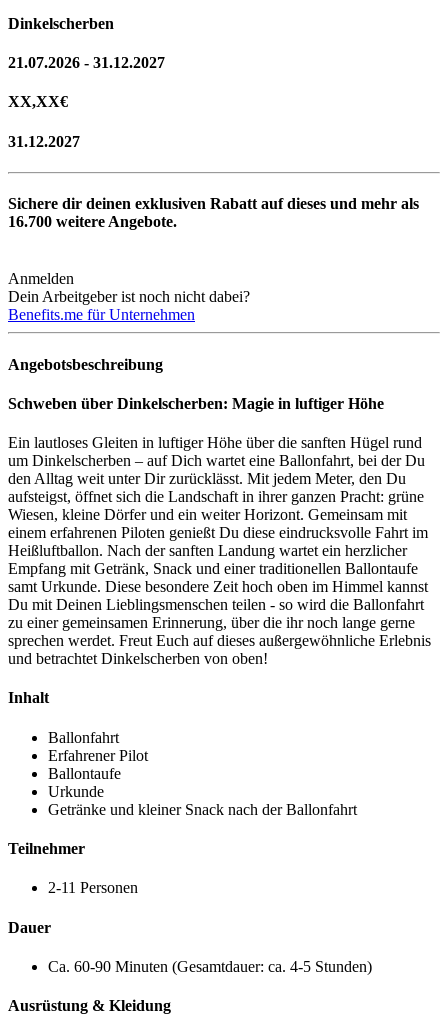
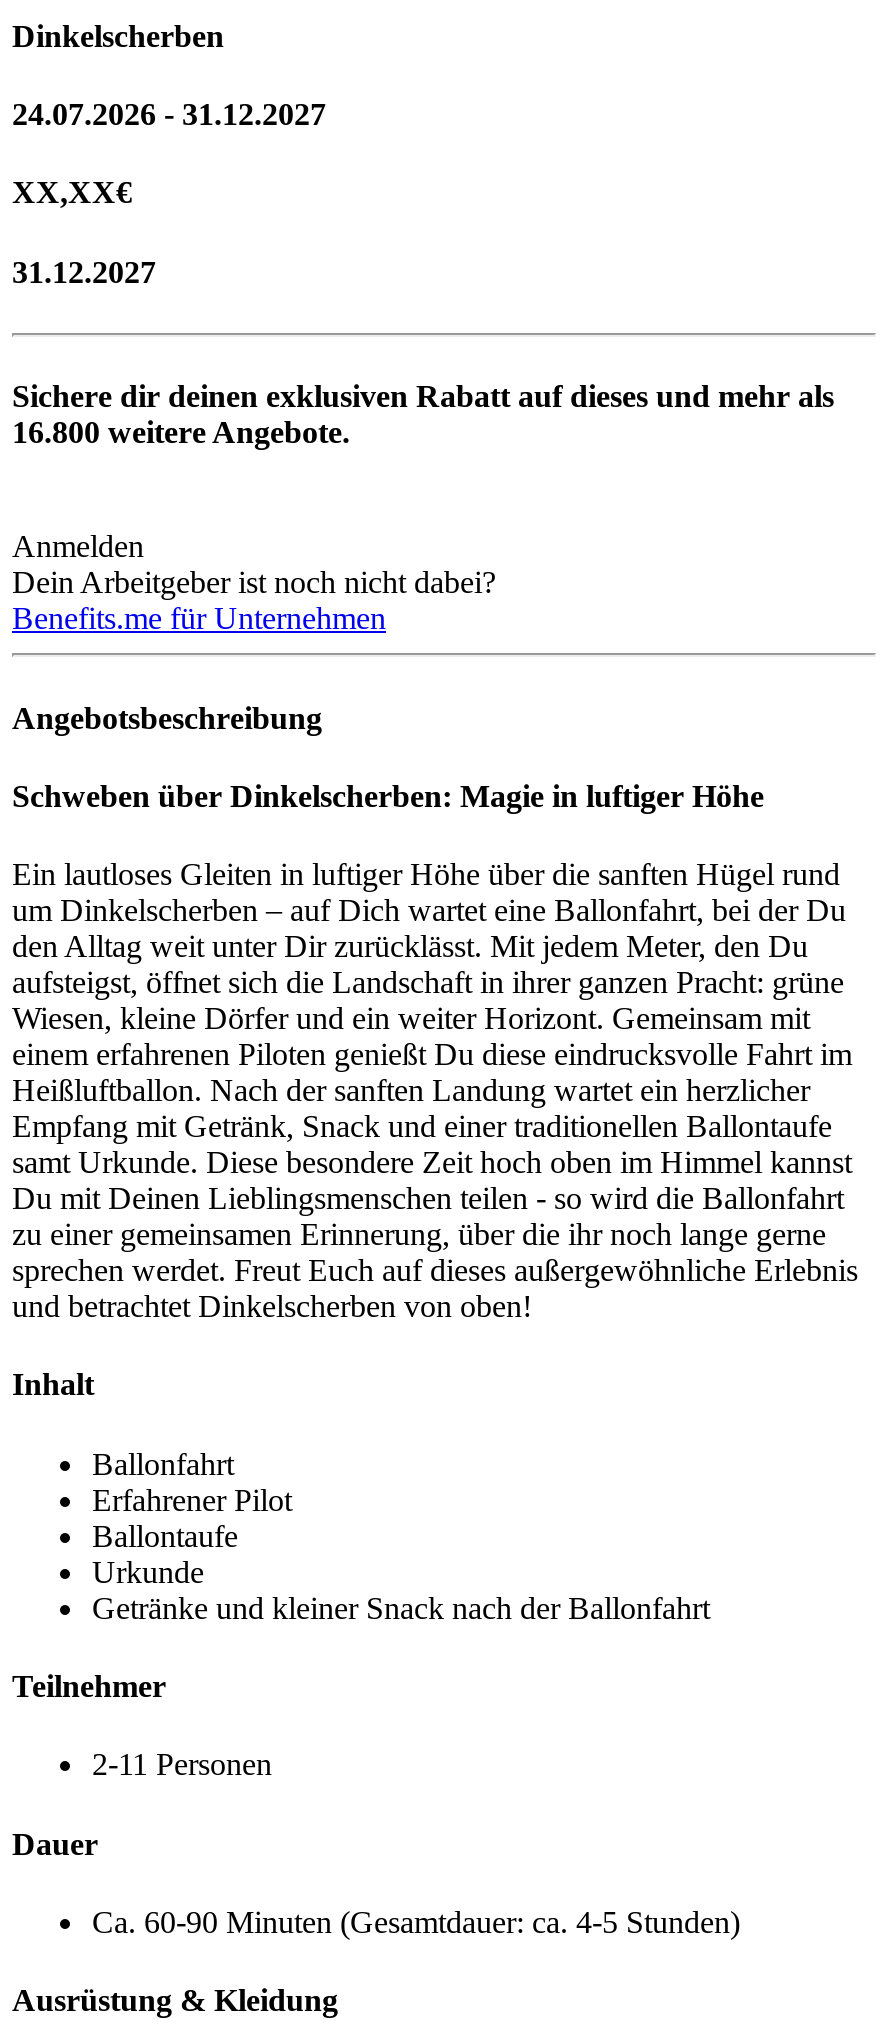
[8,54,165,71] 21.07.2026 - 31.12.2027 -> [12,97,326,131] 24.07.2026 - 31.12.2027
[8,213,177,230] 16.700 weitere Angebote. -> [12,415,350,449] 16.800 weitere Angebote.

